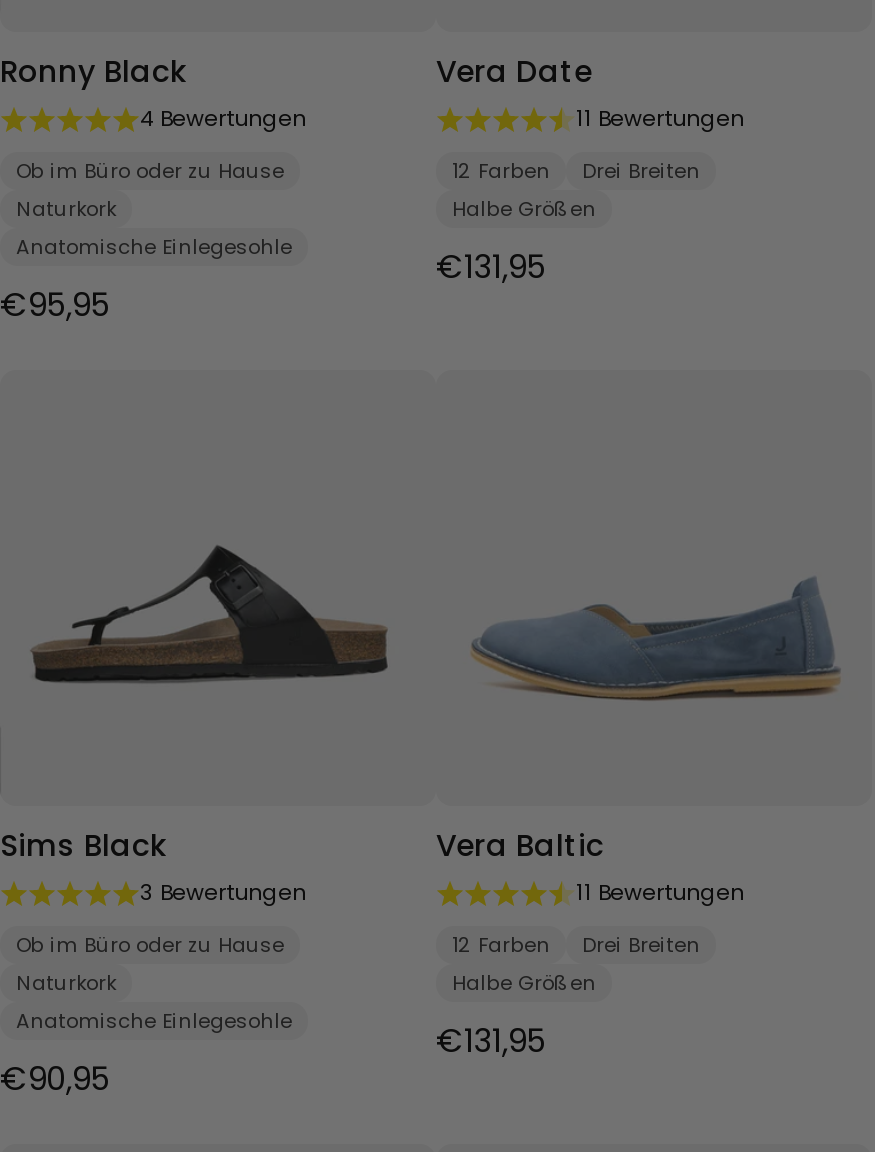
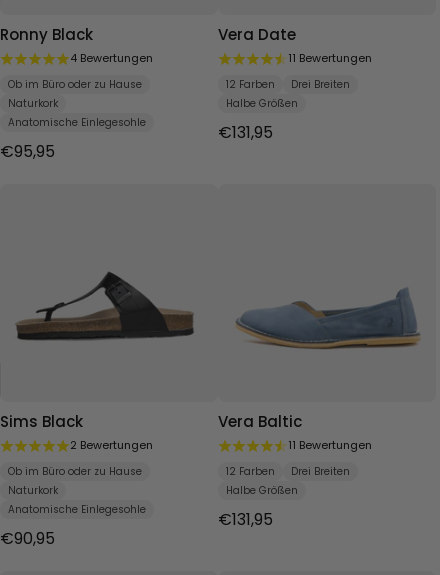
[140,877,306,909] 3 Bewertungen -> [70,437,153,453] 2 Bewertungen

